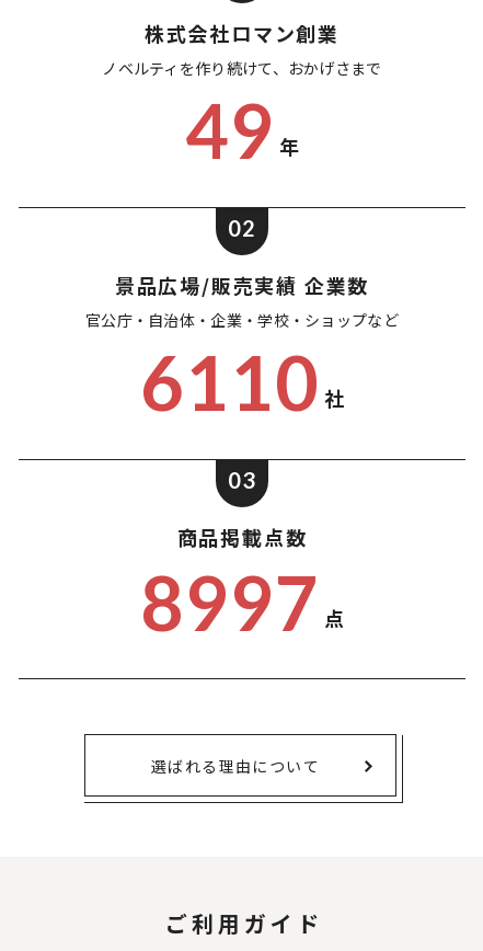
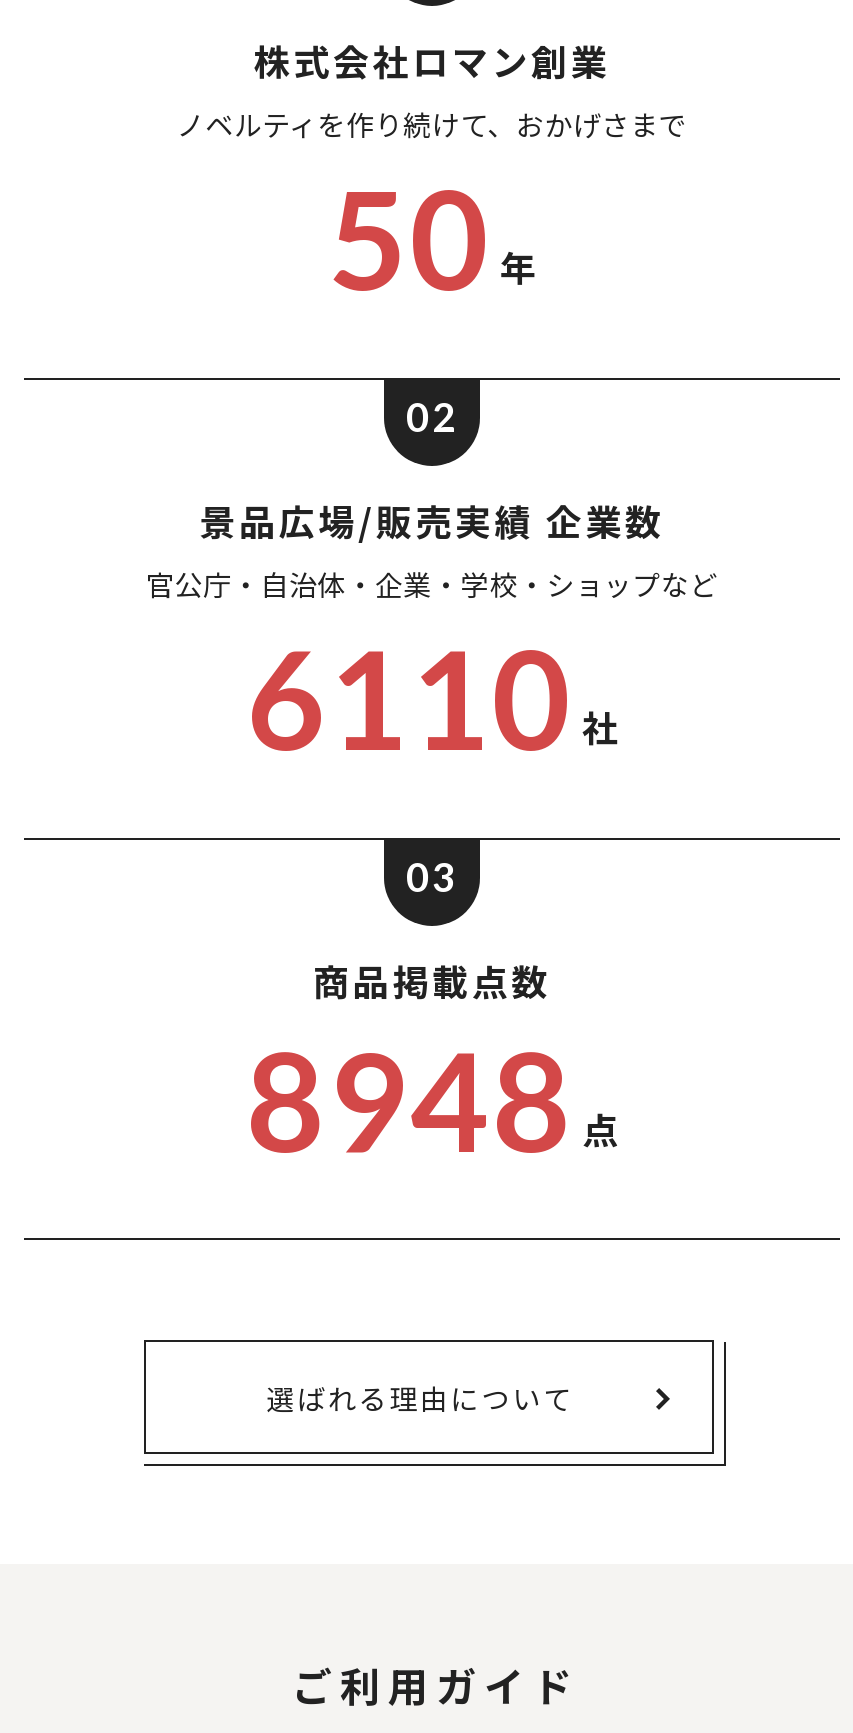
[185,85,299,174] 49 年 -> [328,156,536,318] 50 年
[140,558,344,646] 8997 点 -> [246,1018,618,1180] 8948 点

